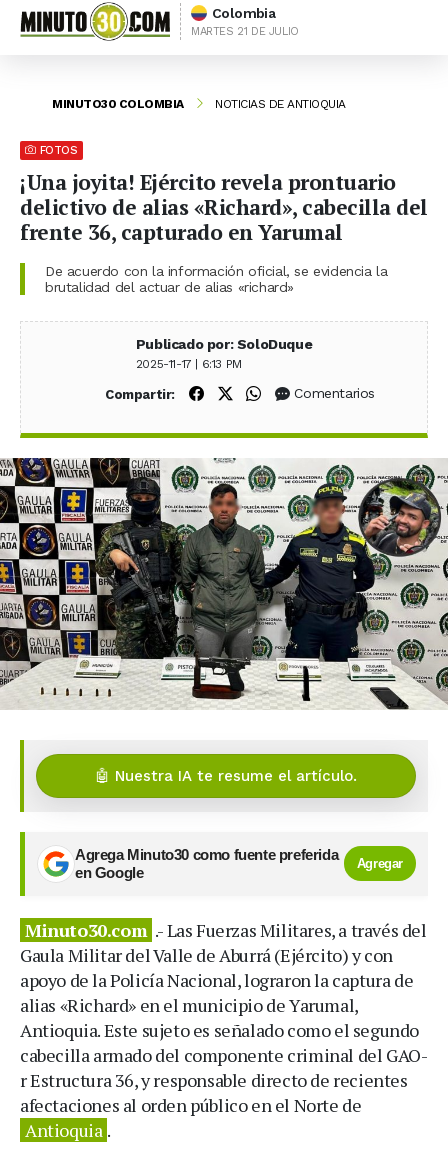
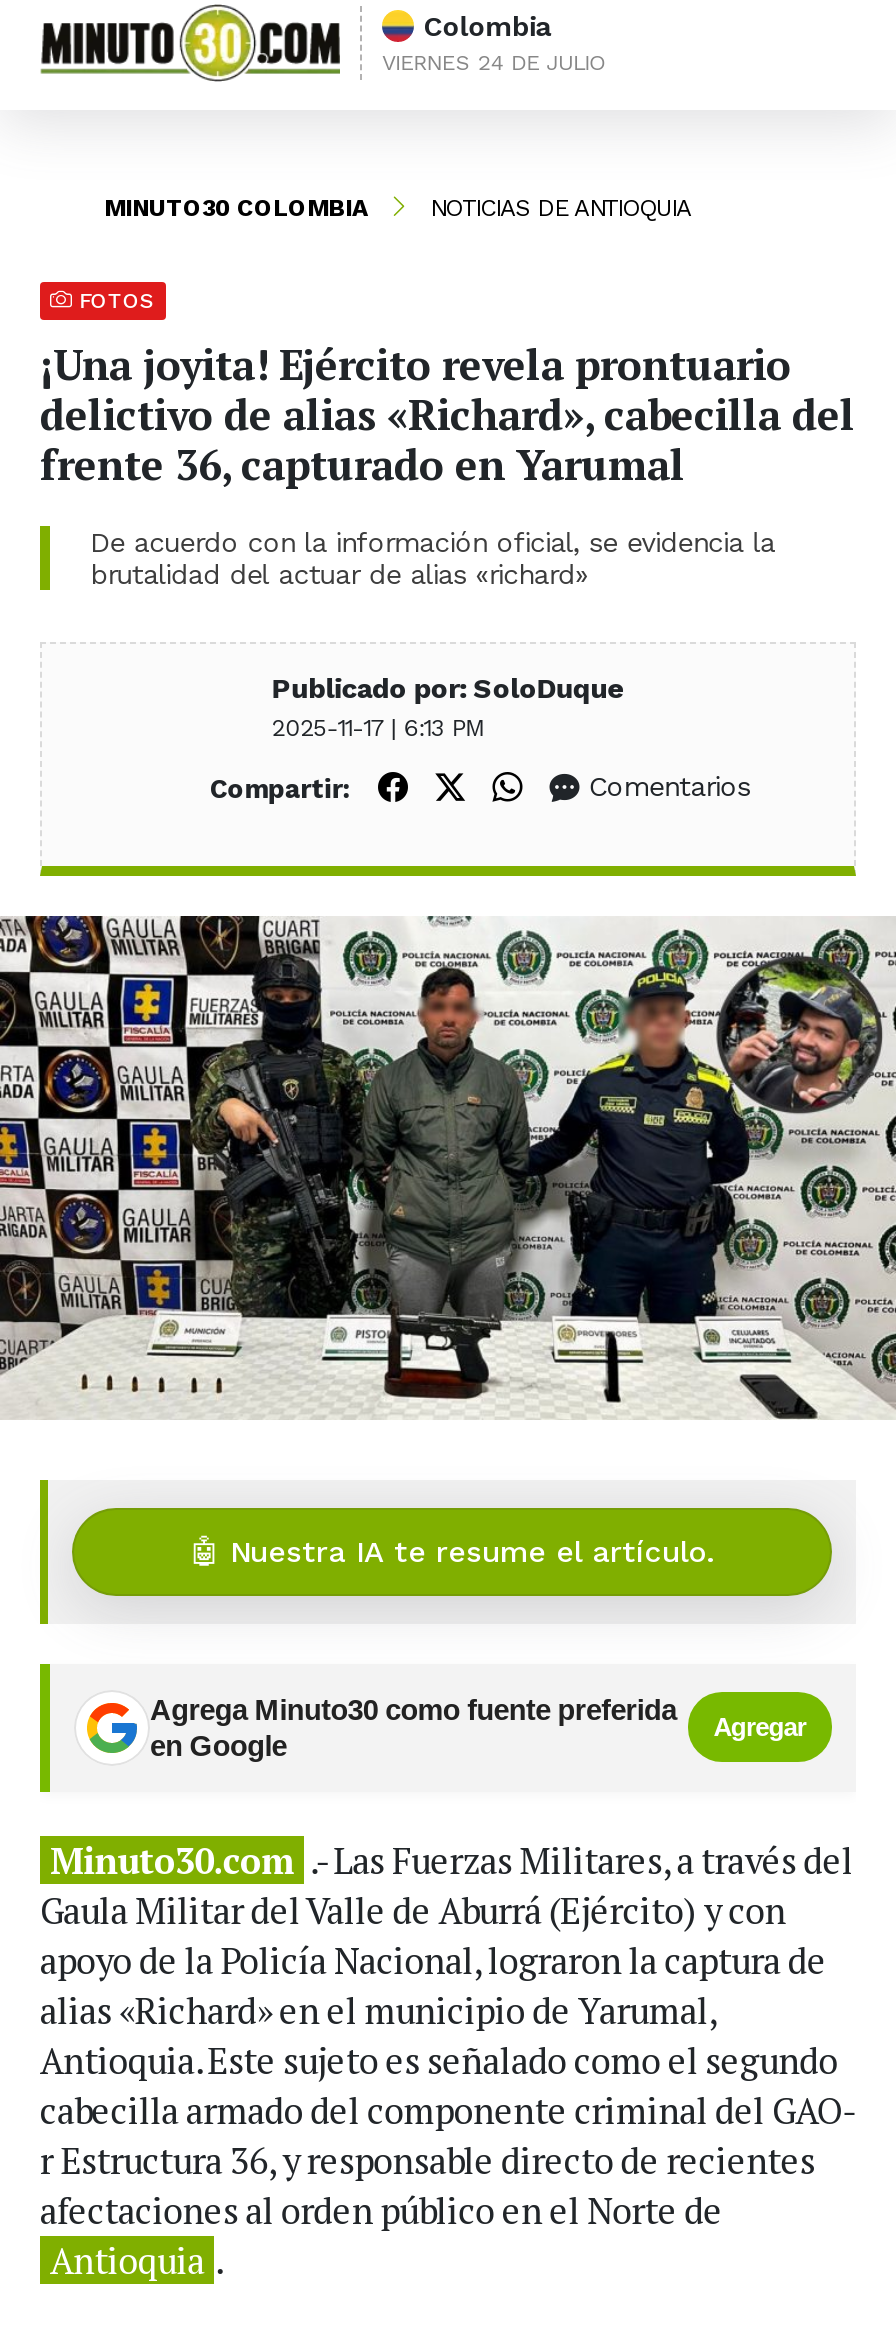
[191,25,299,38] MARTES 21 DE JULIO -> [382,50,607,76] VIERNES 24 DE JULIO

